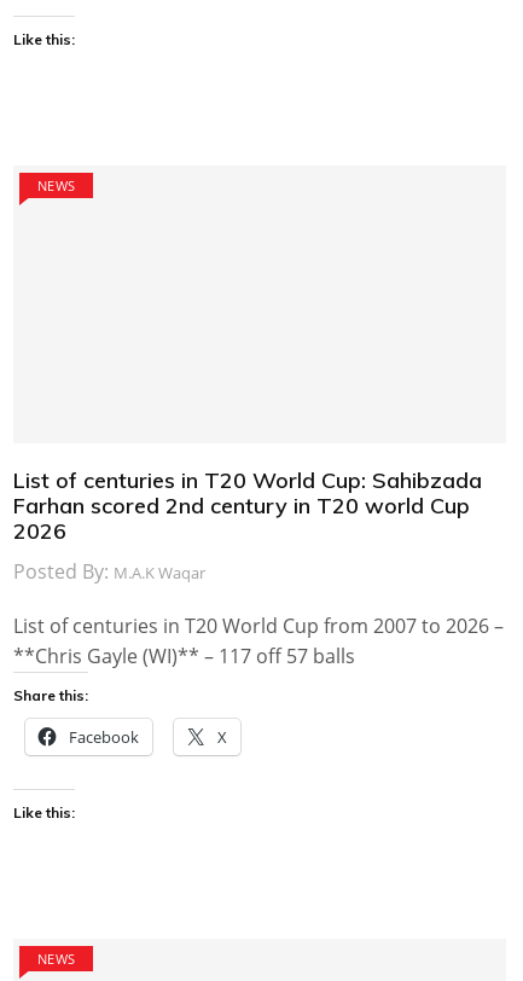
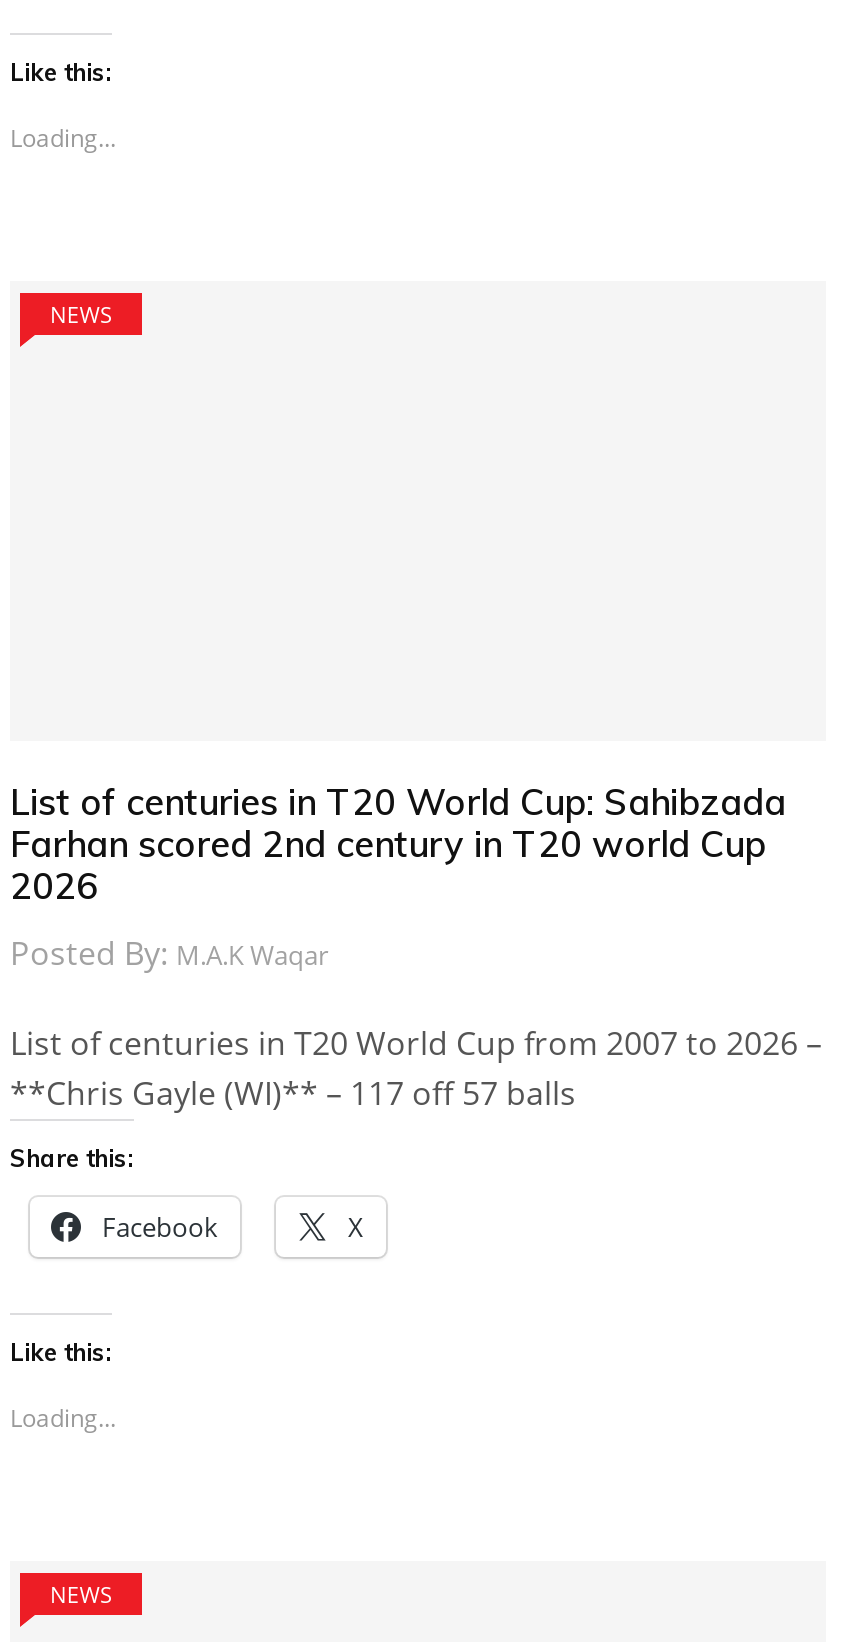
none -> [10,121,116,155] Loading...
none -> [10,1401,116,1435] Loading...

